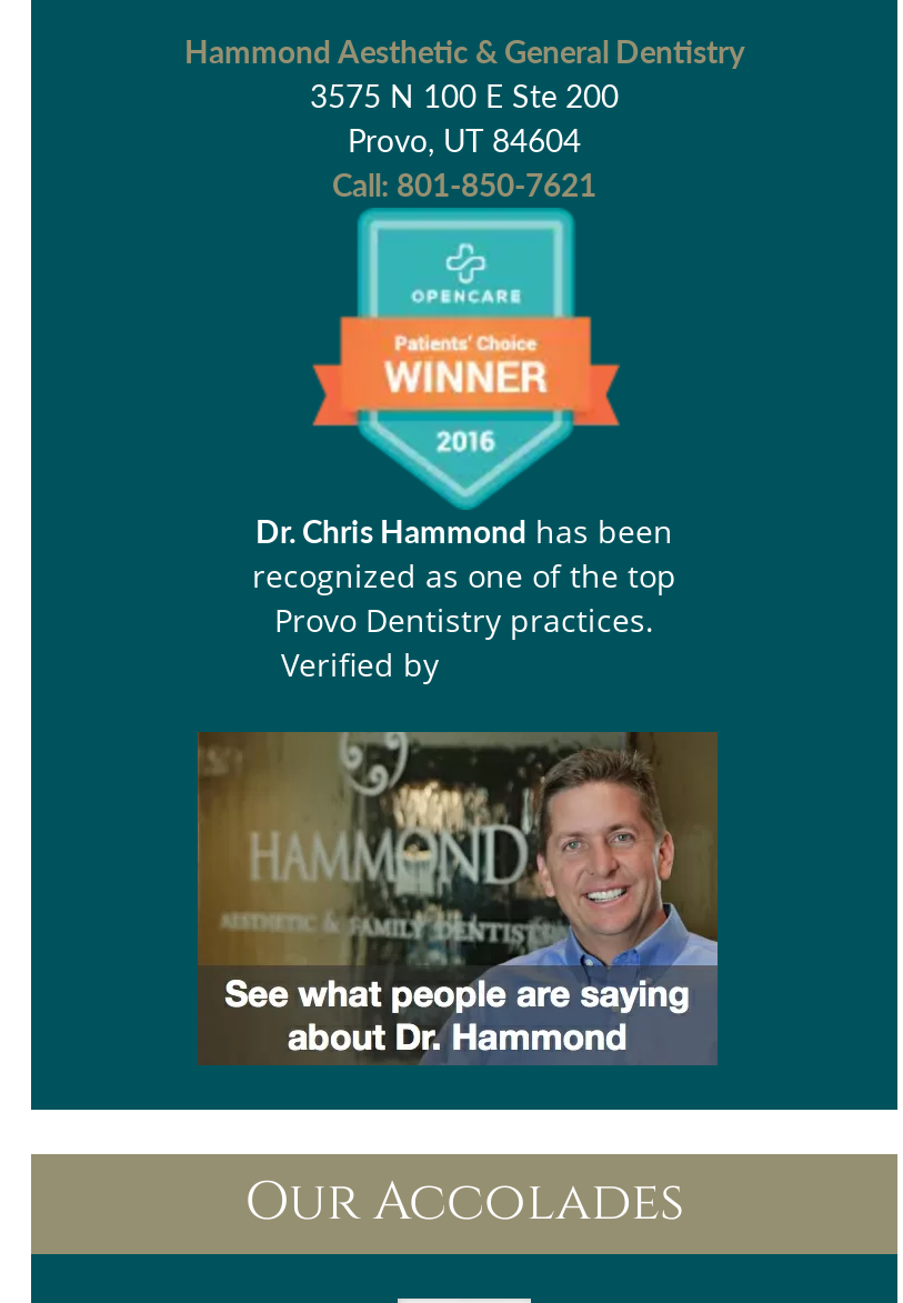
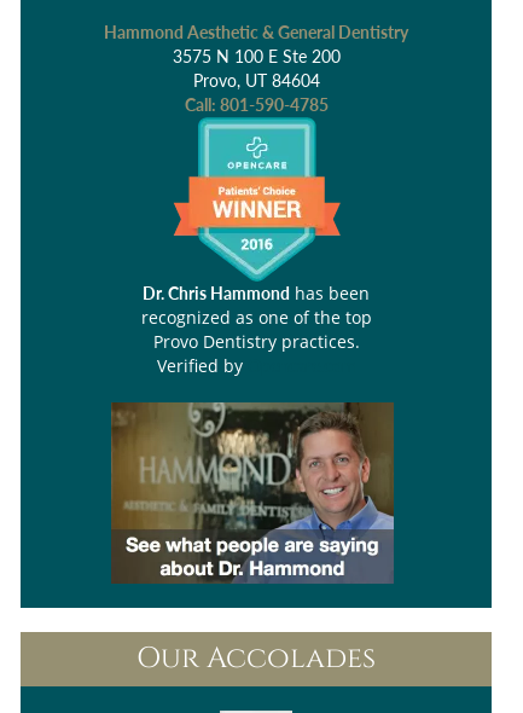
[332,166,596,203] Call: 801-850-7621 -> [184,94,328,115] Call: 801-590-4785

